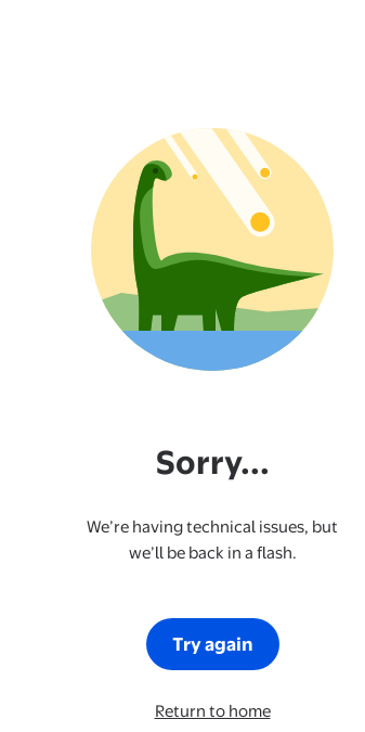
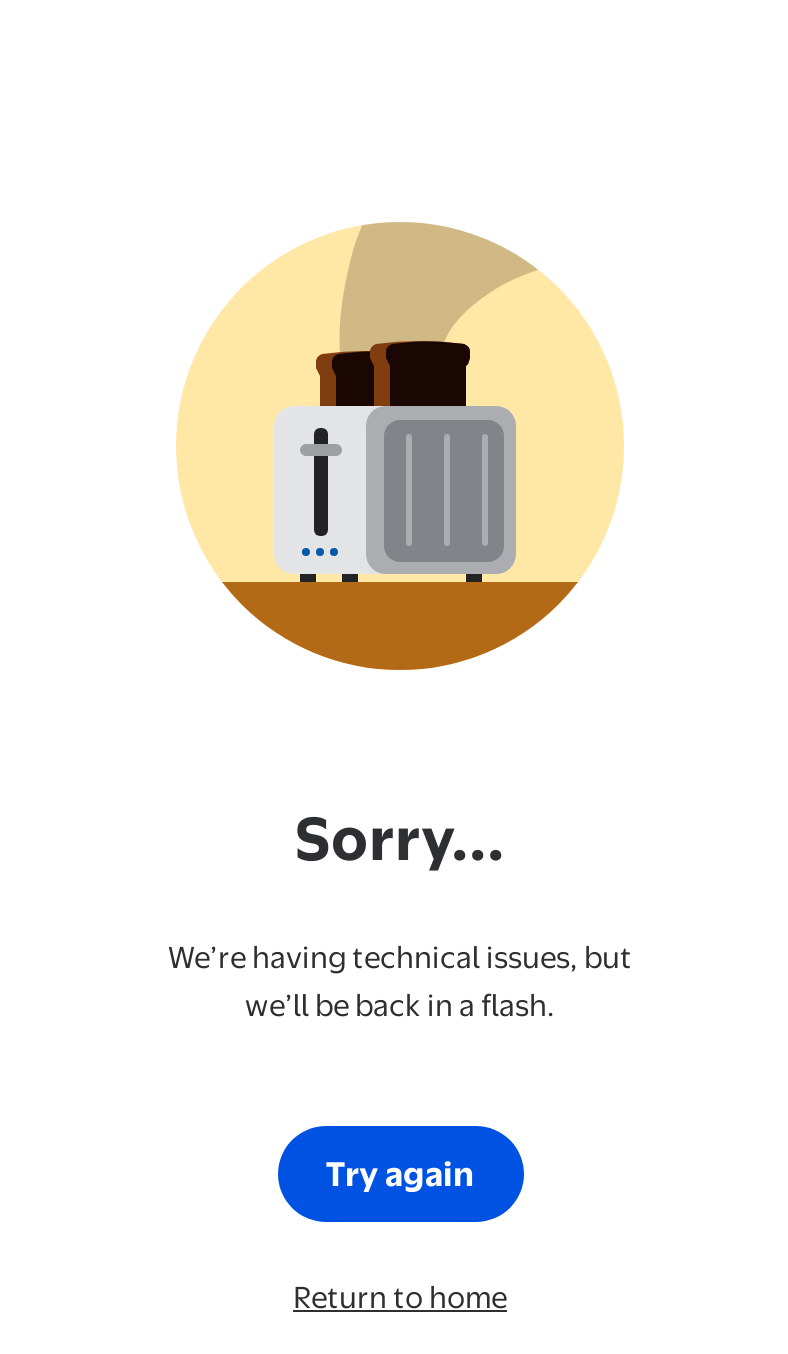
[102,129,323,372] [image] -> [198,222,598,672] [image]

